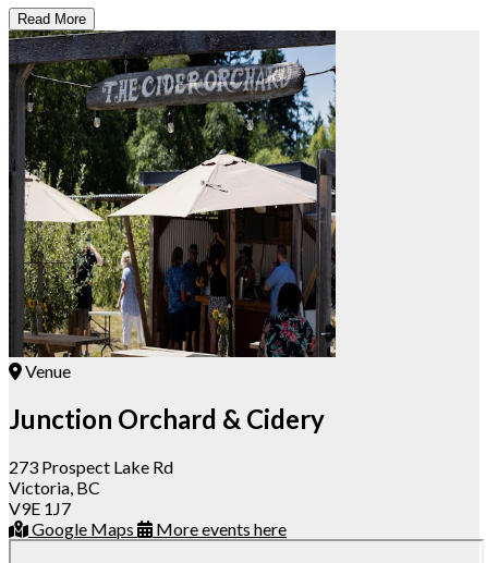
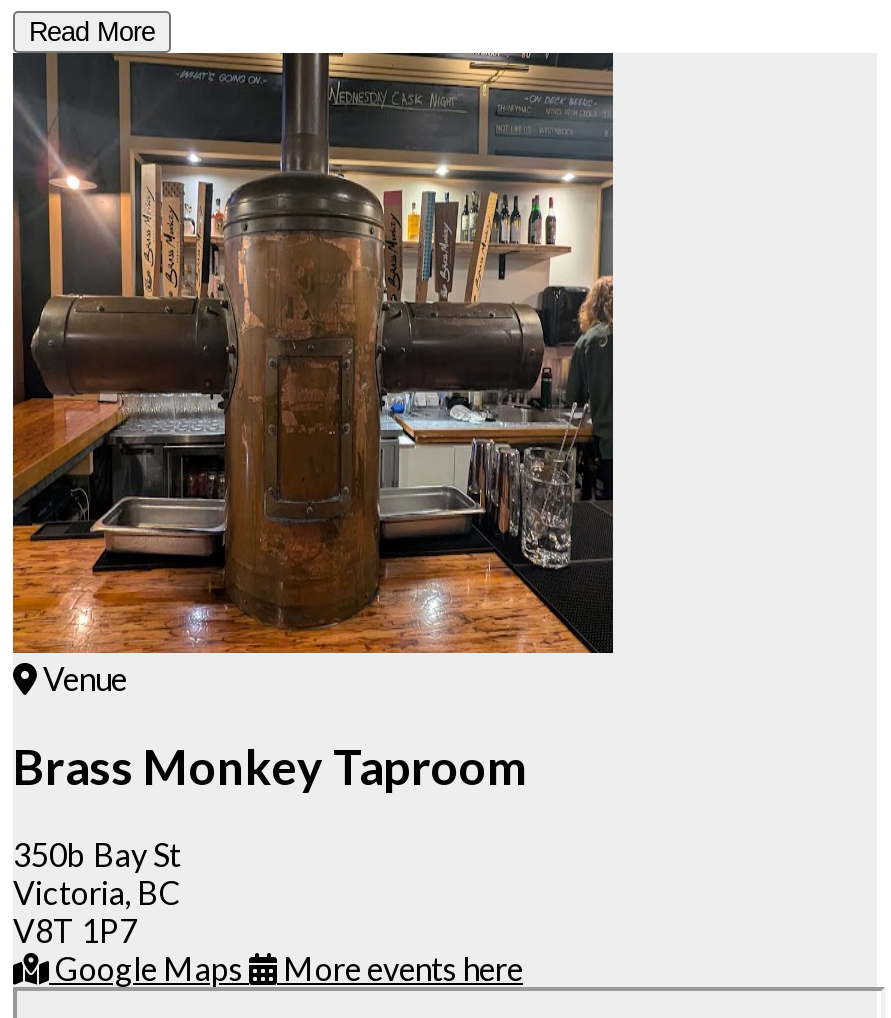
[8,29,337,358] [image] -> [11,51,615,655] [image]
[9,403,325,434] Junction Orchard & Cidery -> [13,737,527,795] Brass Monkey Taproom
[9,456,173,477] 273 Prospect Lake Rd -> [13,834,181,872] 350b Bay St
[9,497,71,518] V9E 1J7 -> [13,910,137,948] V8T 1P7

